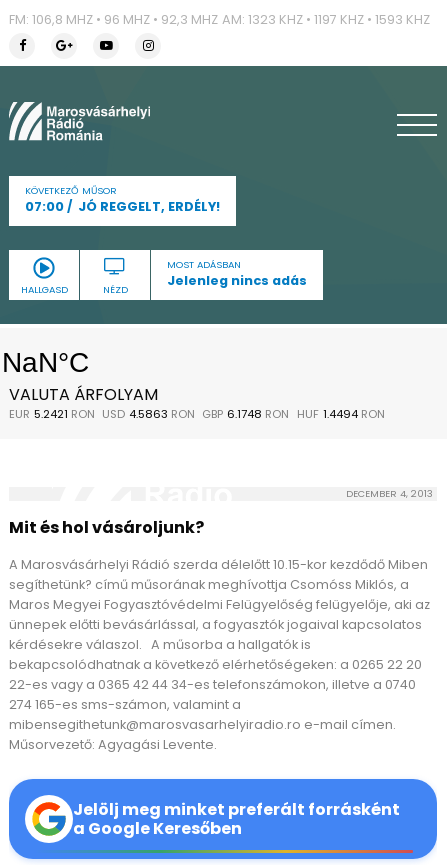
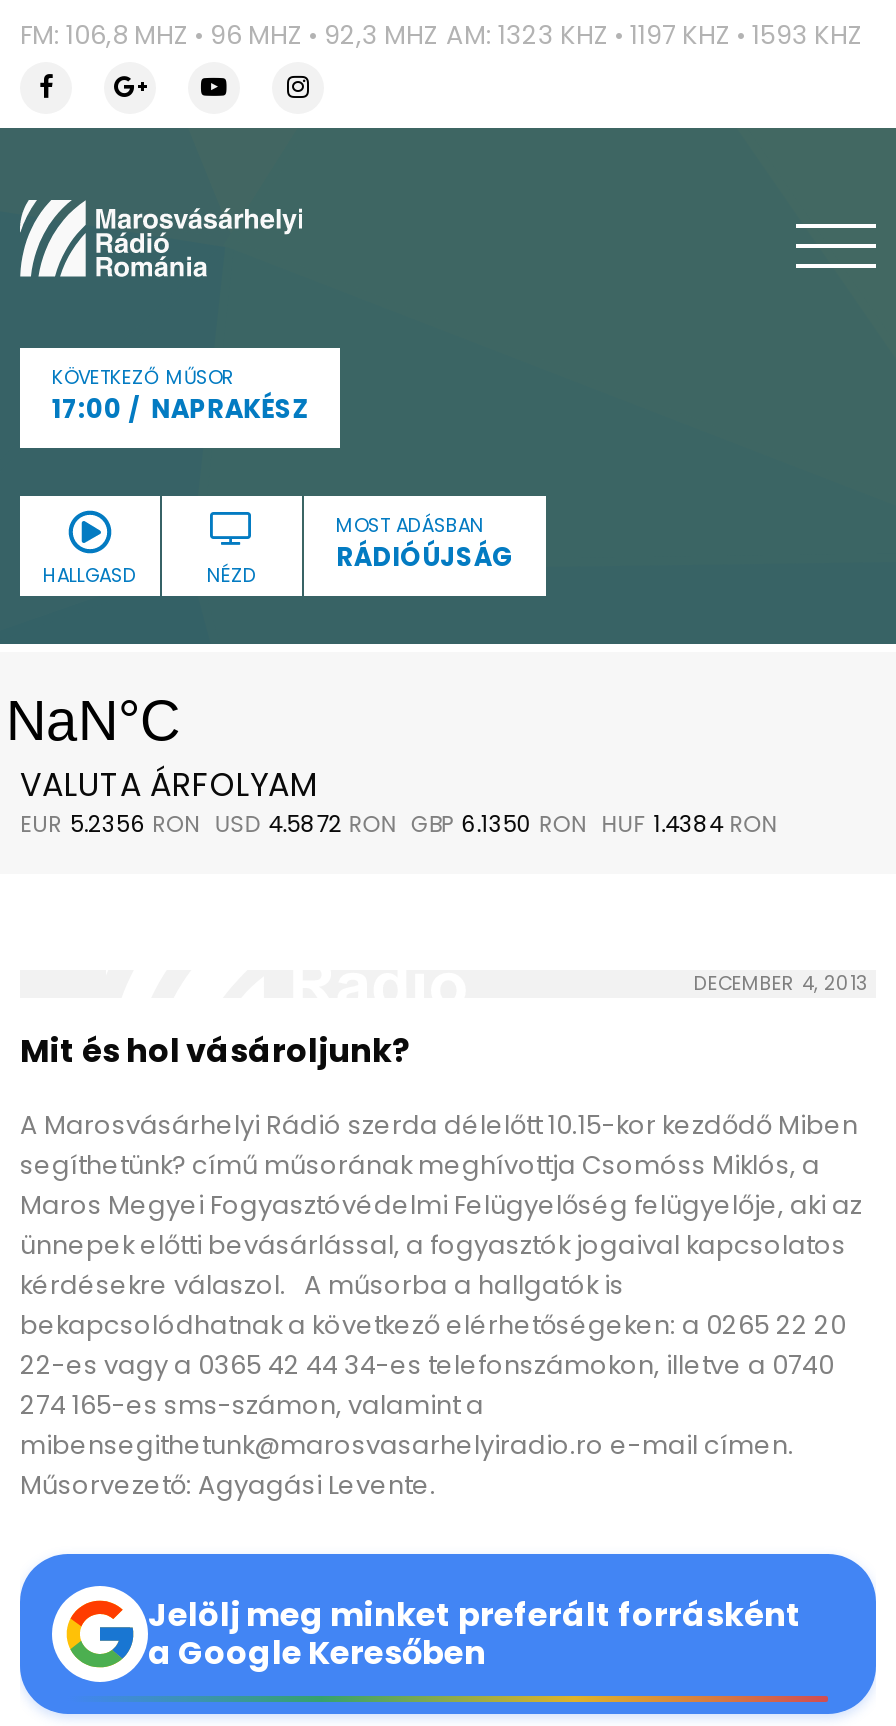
[169,175,237,227] [image] -> none
[25,198,220,215] 07:00 | JÓ REGGELT, ERDÉLY! -> [52,392,309,426] 17:00 | NAPRAKÉSZ
[272,249,324,301] [image] -> none
[167,272,307,289] Jelenleg nincs adás -> [336,540,514,574] RÁDIÓÚJSÁG
[9,406,385,422] EUR 5.2421 RON USD 4.5863 RON GBP 6.1748 RON HUF 1.4494 RON -> [20,808,777,840] EUR 5.2356 RON USD 4.5872 RON GBP 6.1350 RON HUF 1.4384 RON

